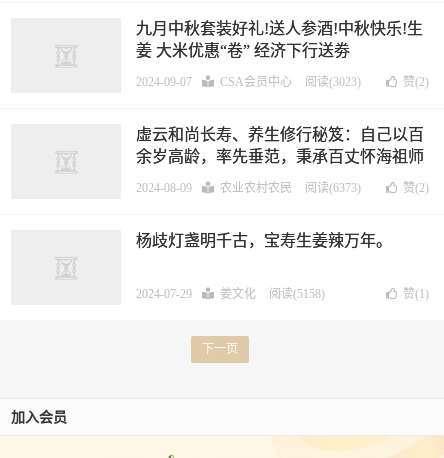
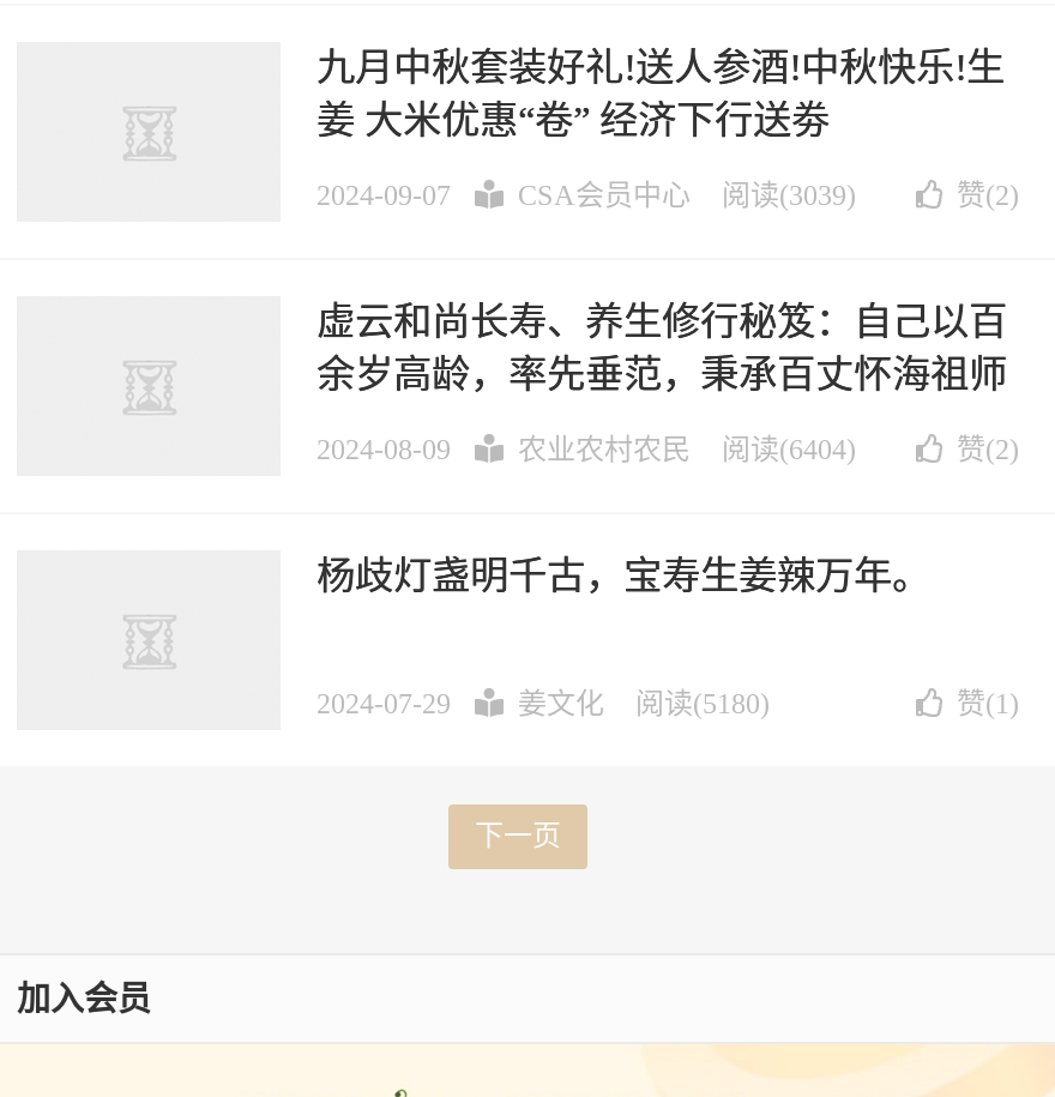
[136,75,361,89] 2024-09-07 CSA会员中心 阅读(3023) -> [316,179,856,212] 2024-09-07 CSA会员中心 阅读(3039)
[136,181,361,195] 2024-08-09 农业农村农民 阅读(6373) -> [316,433,856,466] 2024-08-09 农业农村农民 阅读(6404)
[136,287,325,301] 2024-07-29 姜文化 阅读(5158) -> [316,687,770,721] 2024-07-29 姜文化 阅读(5180)

